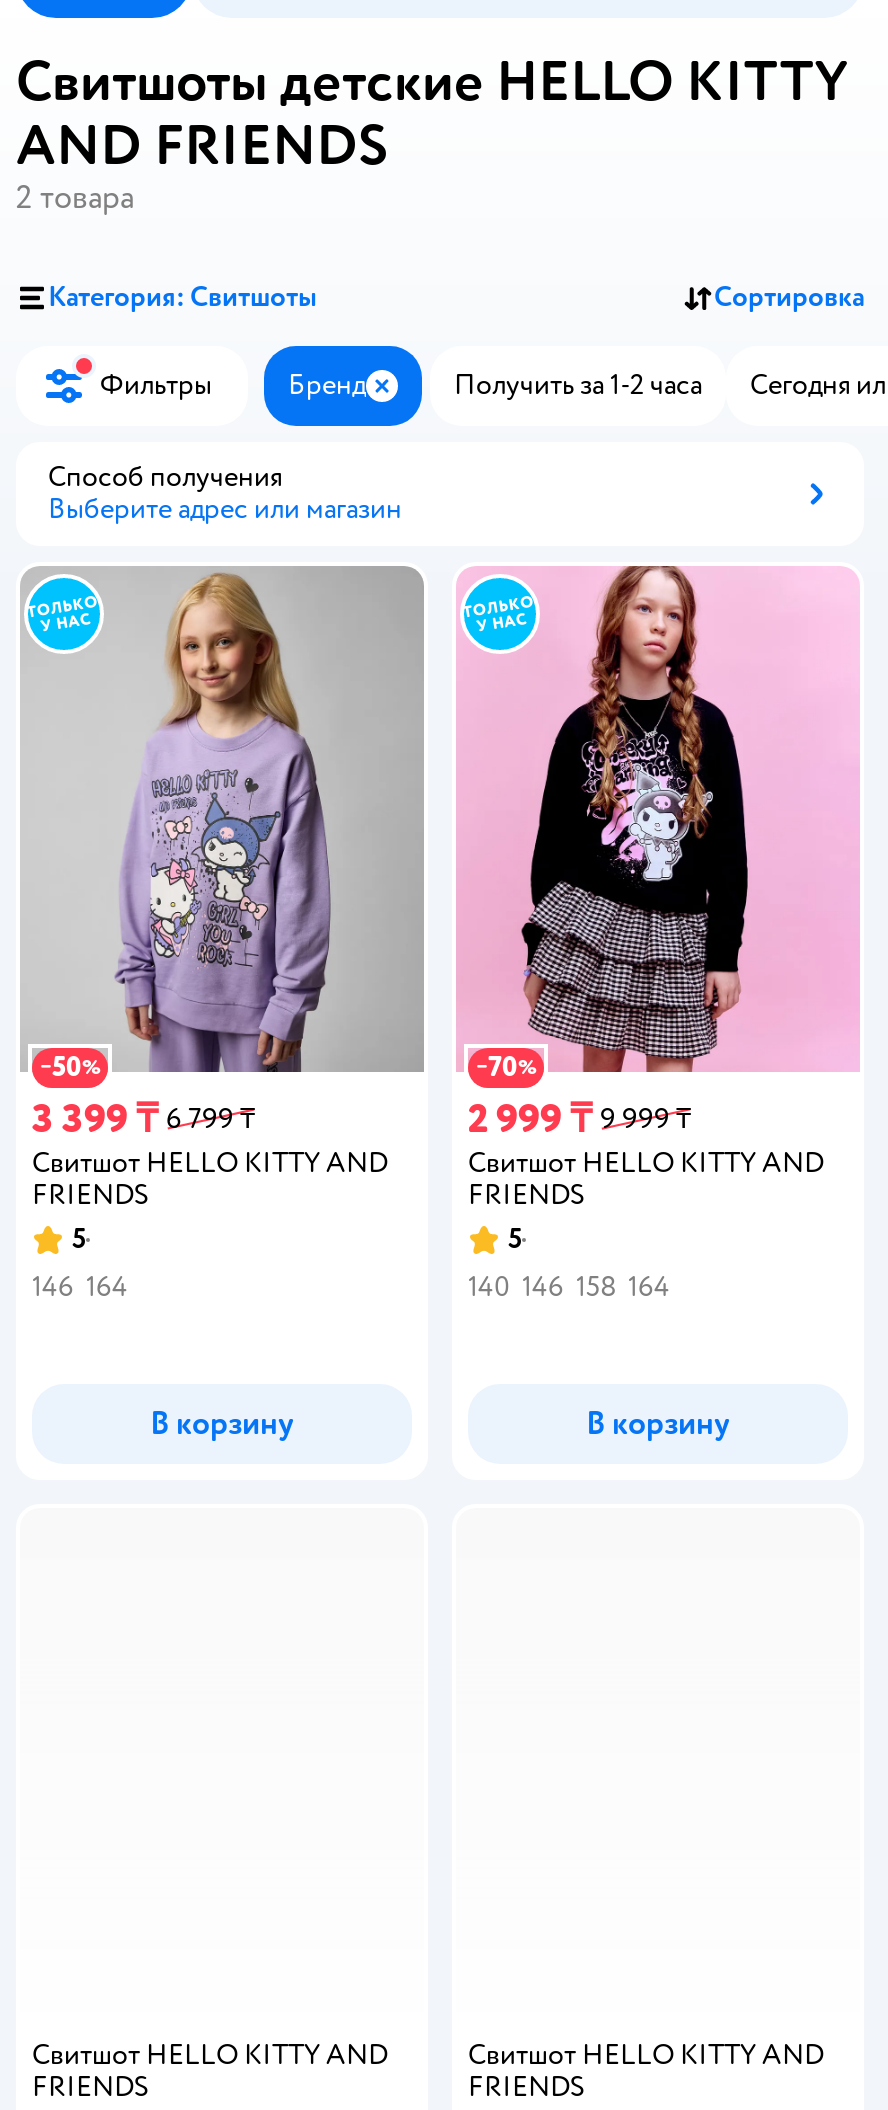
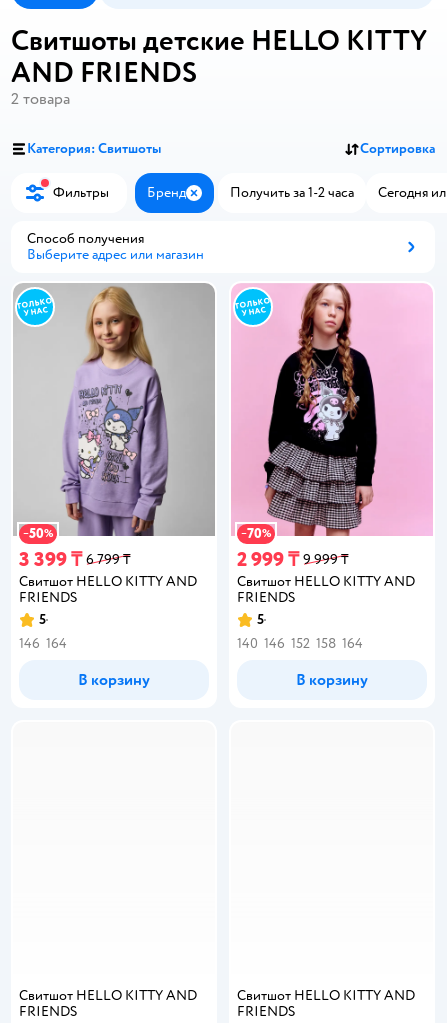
[468,1269,670,1303] 140 146 158 164 -> [237,634,363,651] 140 146 152 158 164

